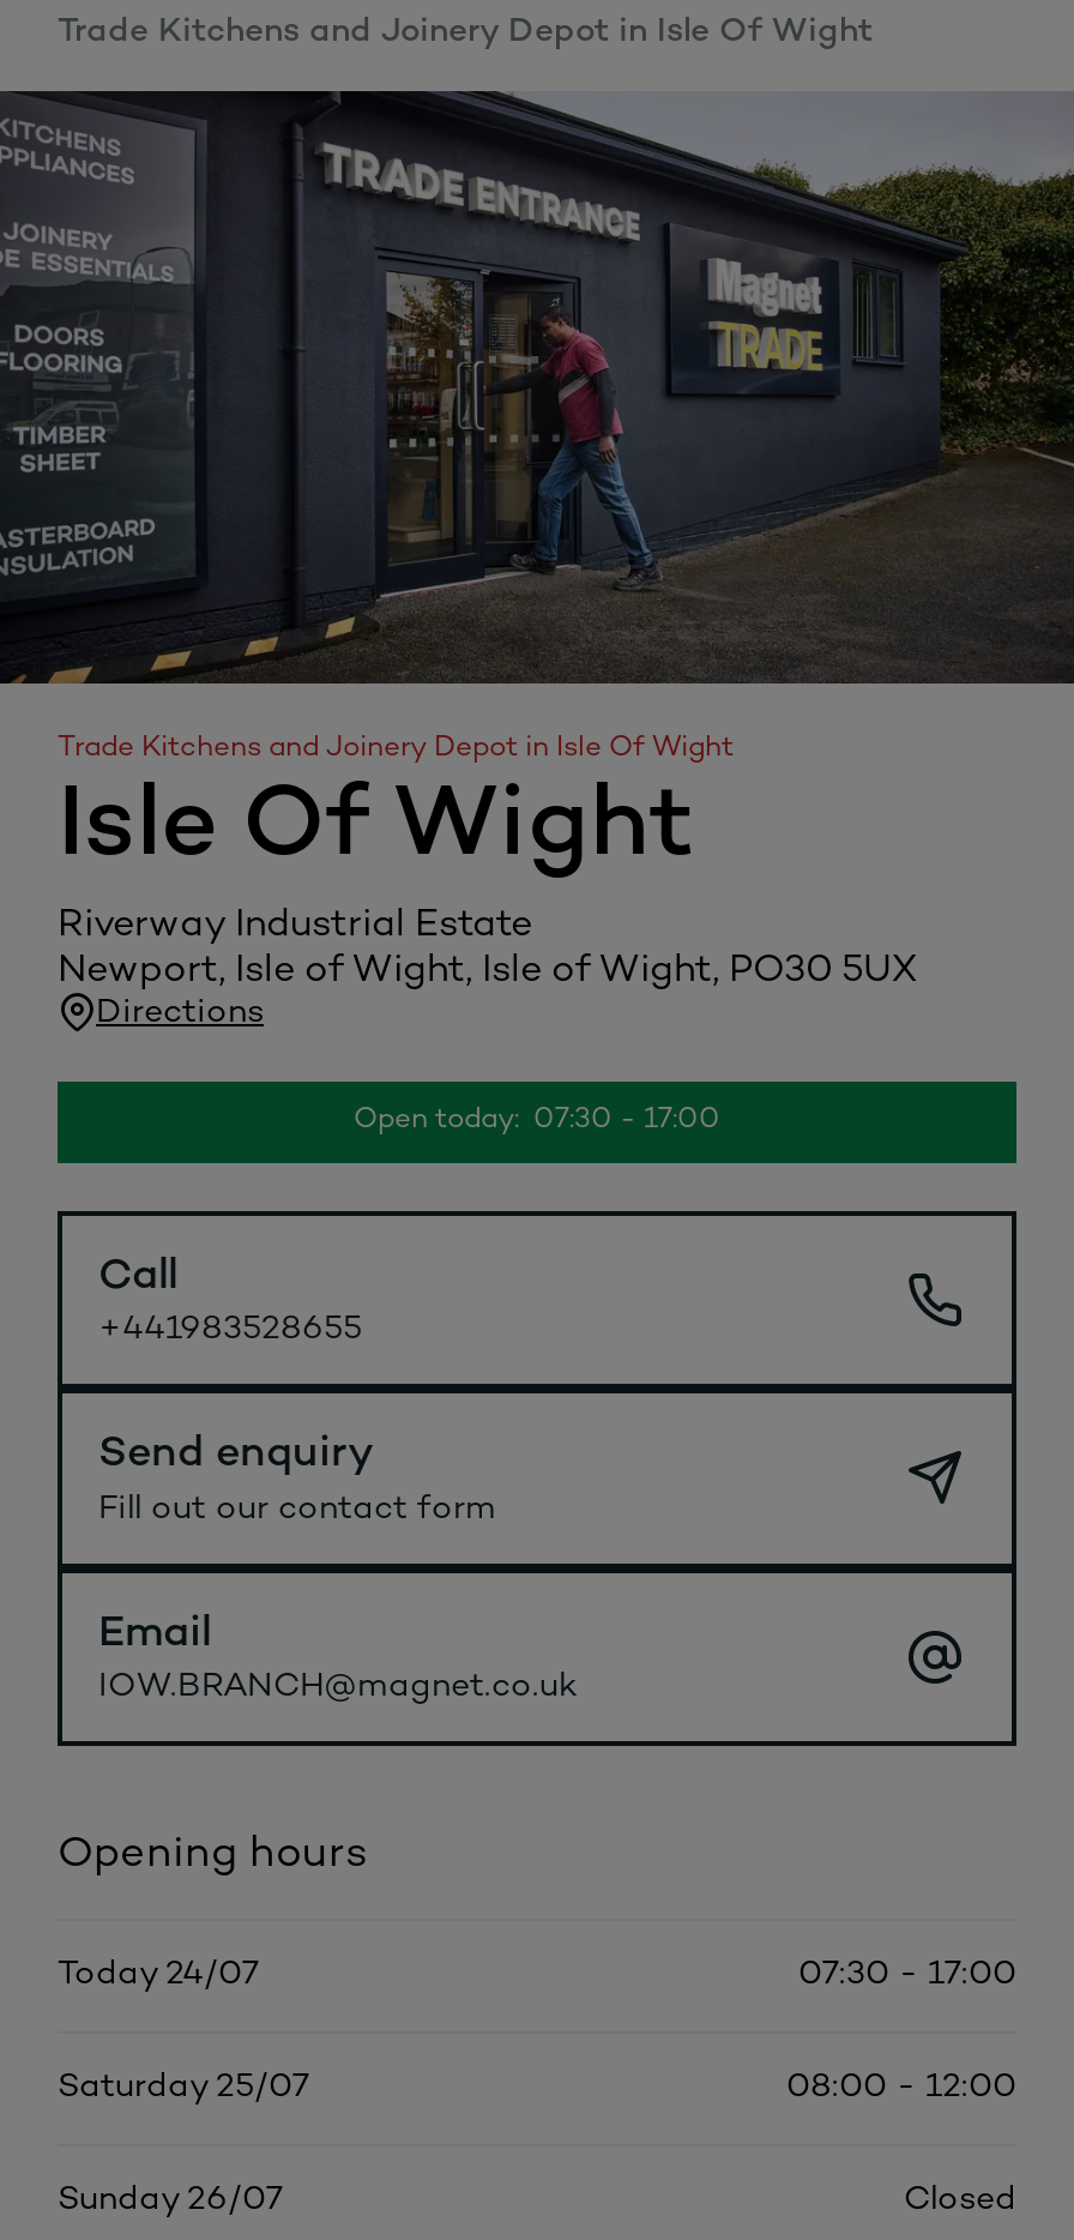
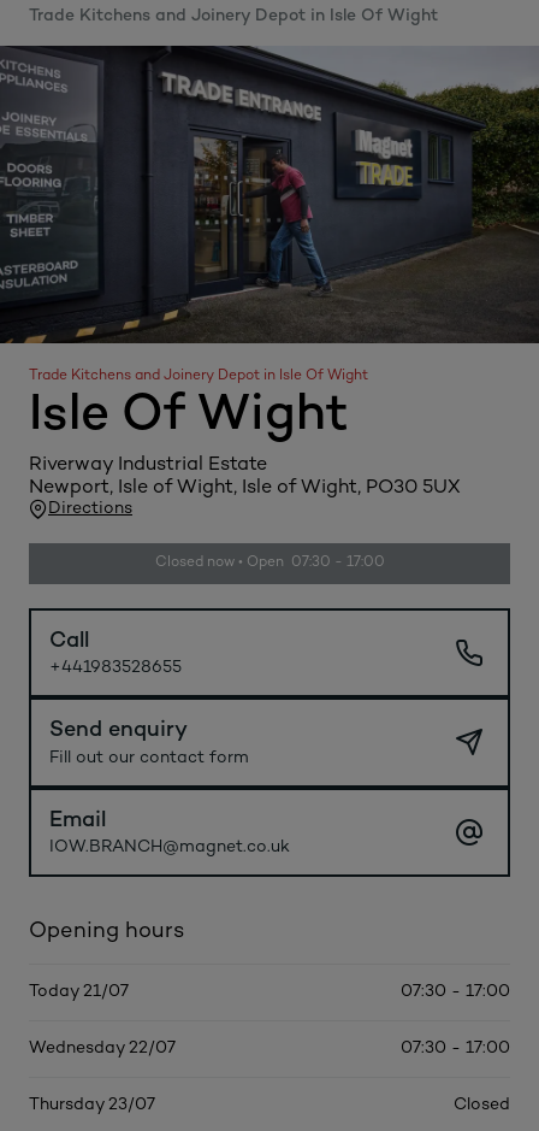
[354,1105,720,1136] Open today: 07:30 - 17:00 -> [155,555,384,571] Closed now • Open 07:30 - 17:00
[58,1957,259,1993] Today 24/07 -> [29,983,129,1001] Today 21/07
[58,2070,1016,2106] Saturday 25/07 | 08:00 - 12:00 -> [29,1040,510,1058] Wednesday 22/07 | 07:30 - 17:00
[58,2183,283,2219] Sunday 26/07 -> [29,1096,155,1114] Thursday 23/07

